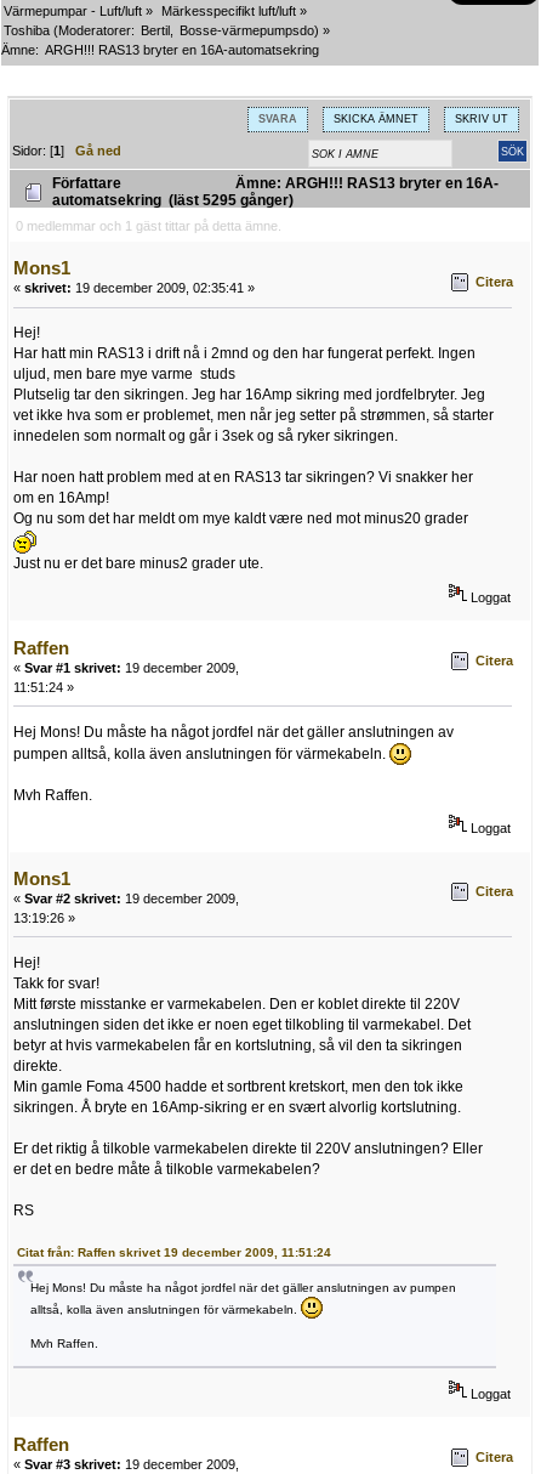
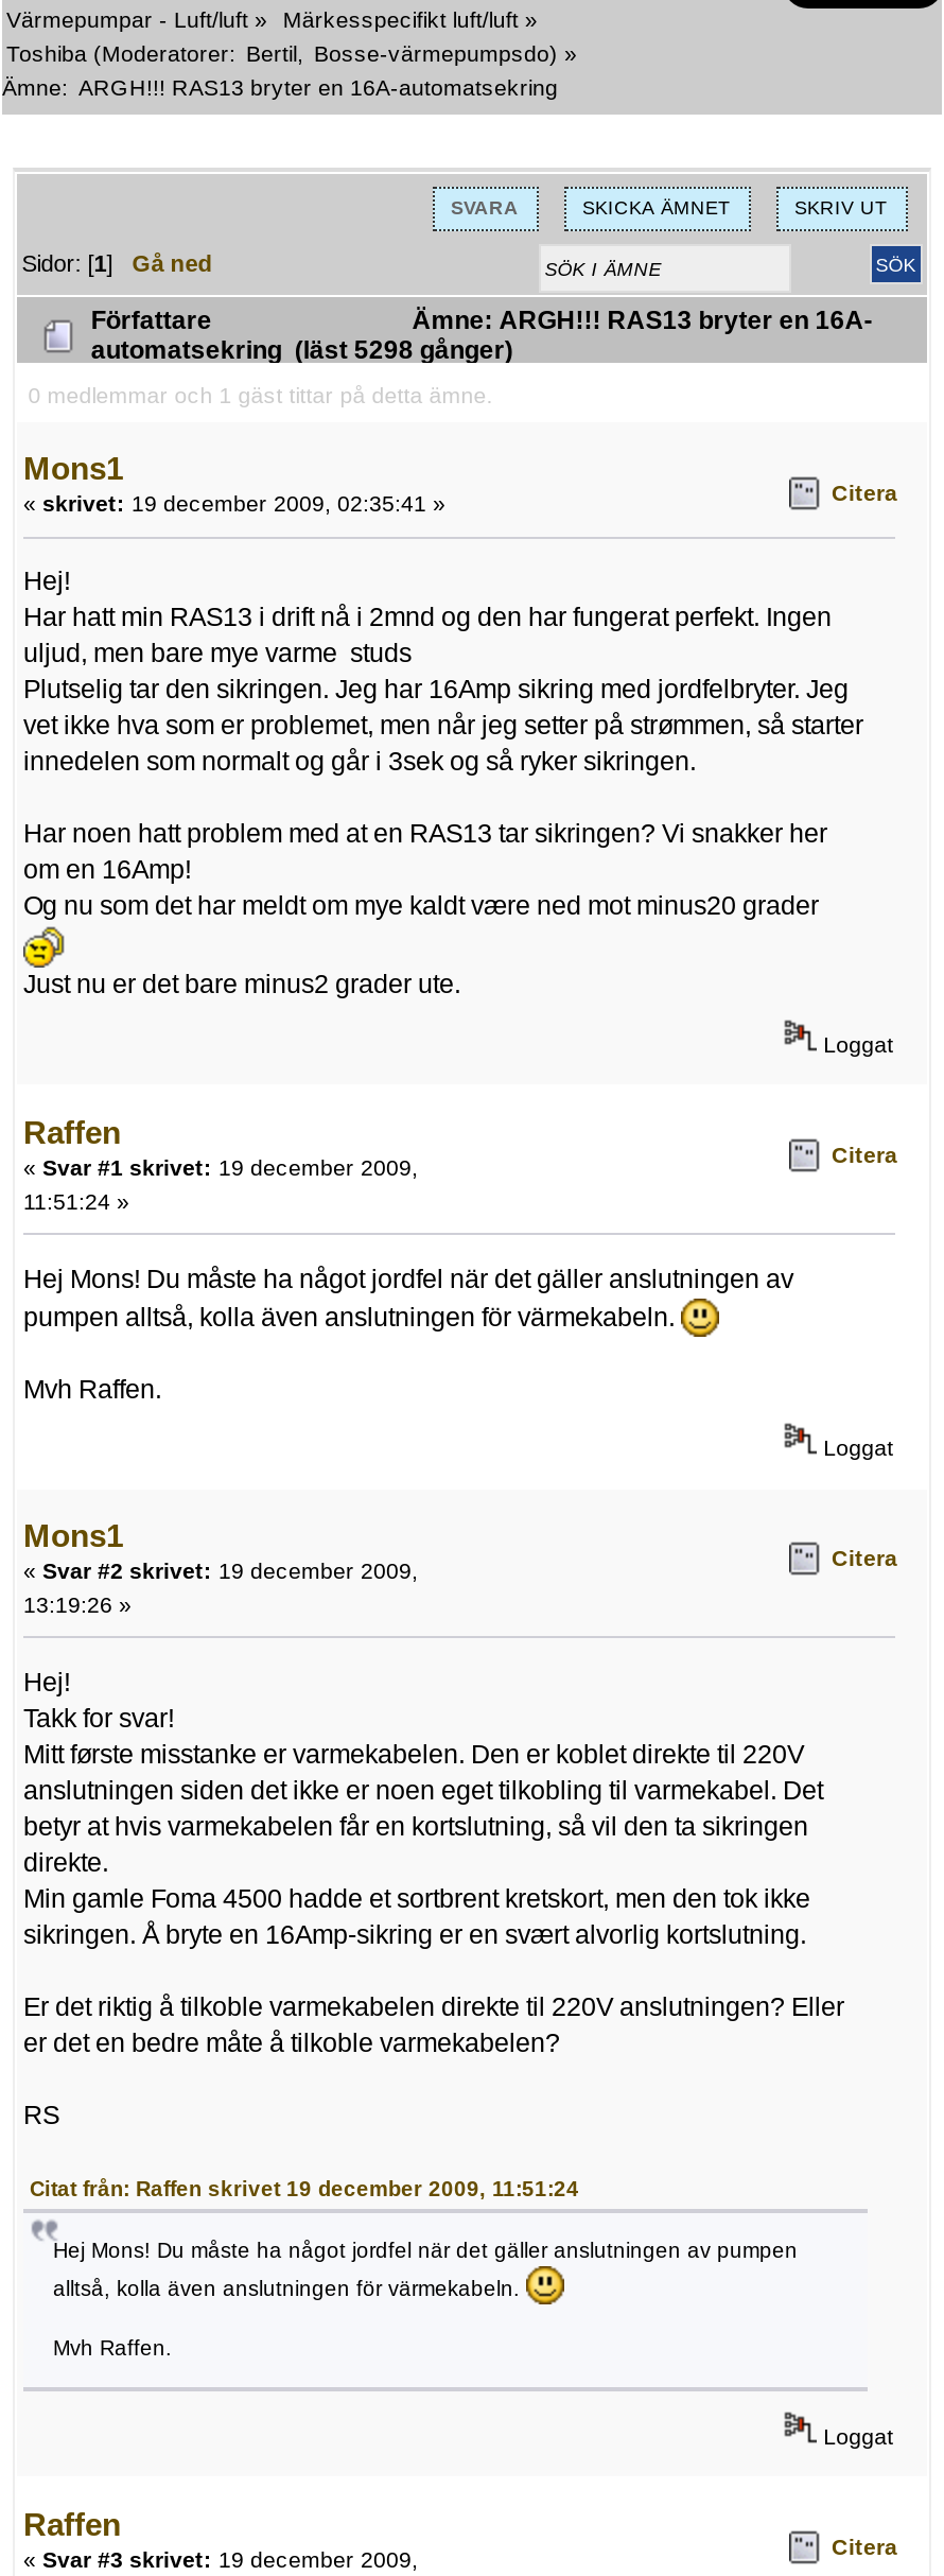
[52,192,293,209] automatsekring (läst 5295 gånger) -> [91,335,513,365] automatsekring (läst 5298 gånger)

